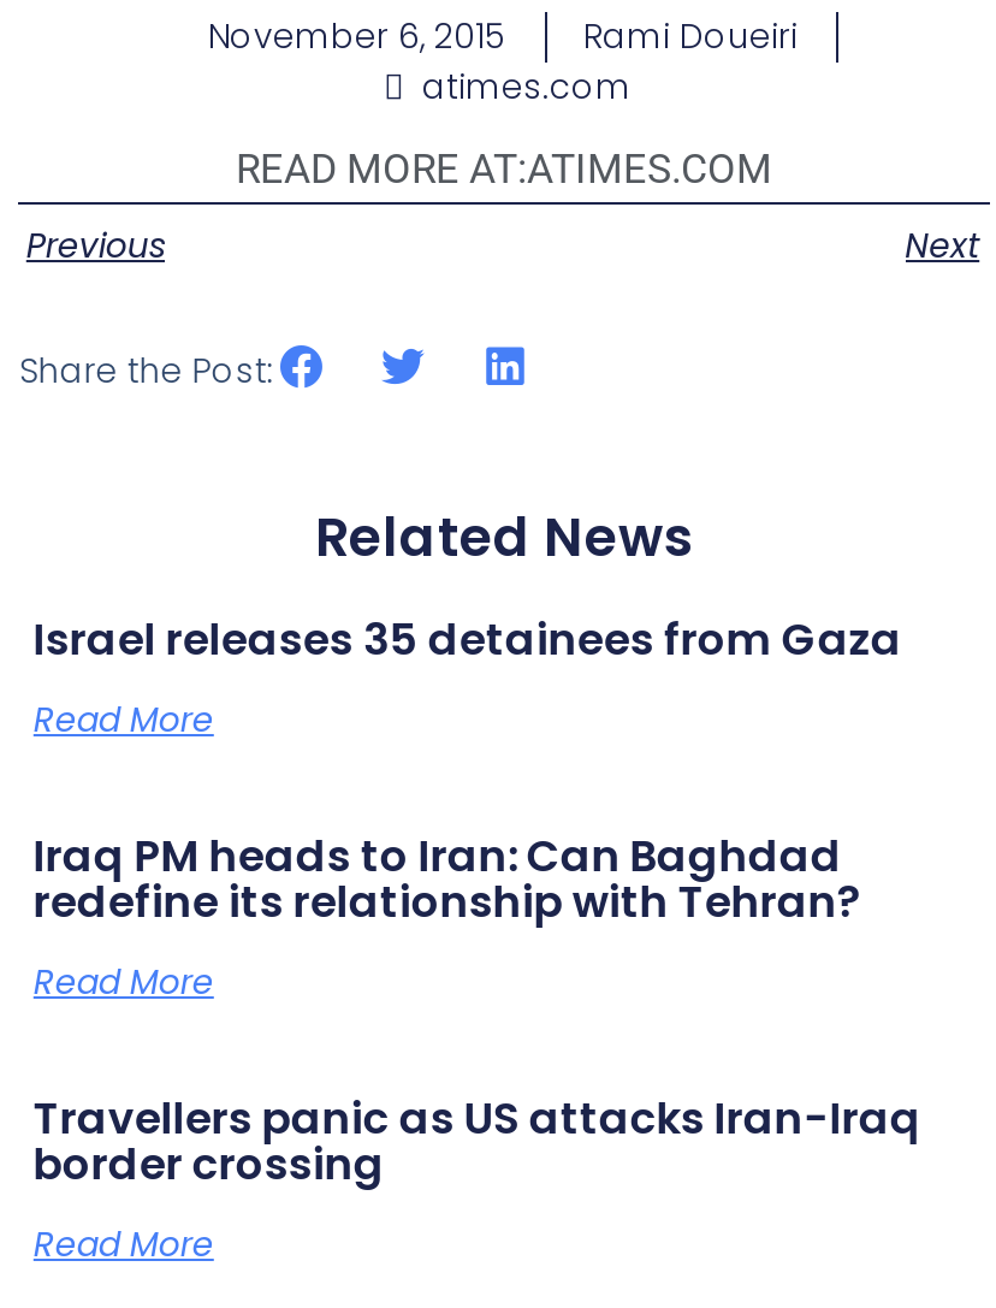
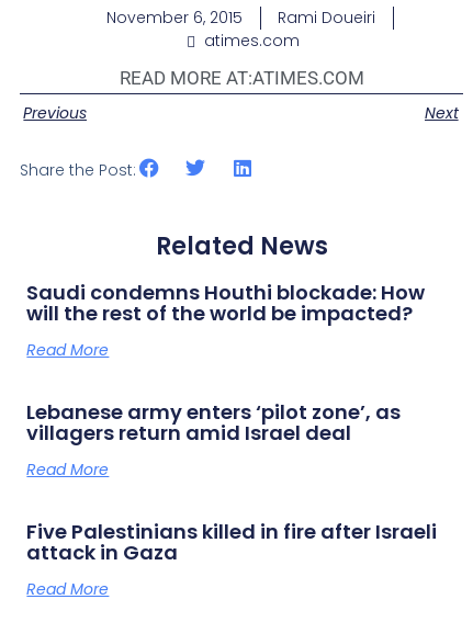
[33,607,902,668] Israel releases 35 detainees from Gaza -> [27,279,425,327] Saudi condemns Houthi blockade: How | will the rest of the world be impacted?
[33,824,861,930] Iraq PM heads to Iran: Can Baghdad | redefine its relationship with Tehran? -> [27,398,401,446] Lebanese army enters ‘pilot zone’, as | villagers return amid Israel deal
[33,1086,921,1192] Travellers panic as US attacks Iran-Iraq | border crossing -> [27,518,437,566] Five Palestinians killed in fire after Israeli | attack in Gaza

